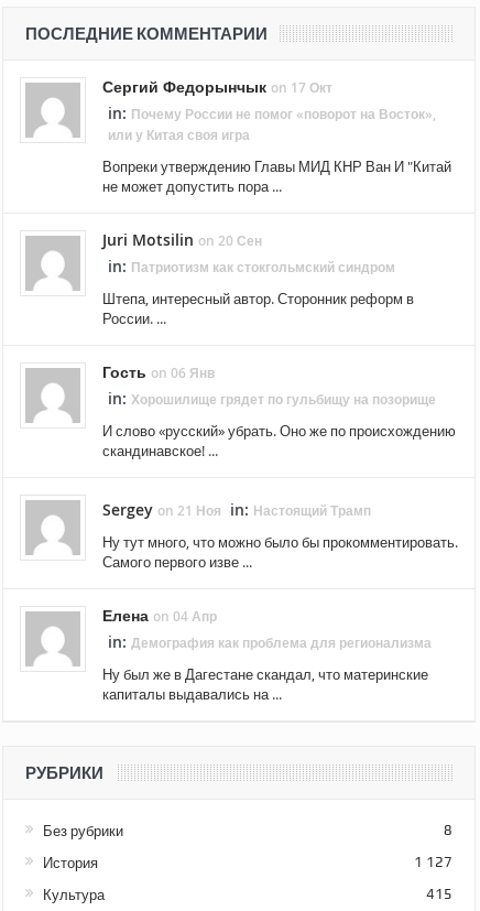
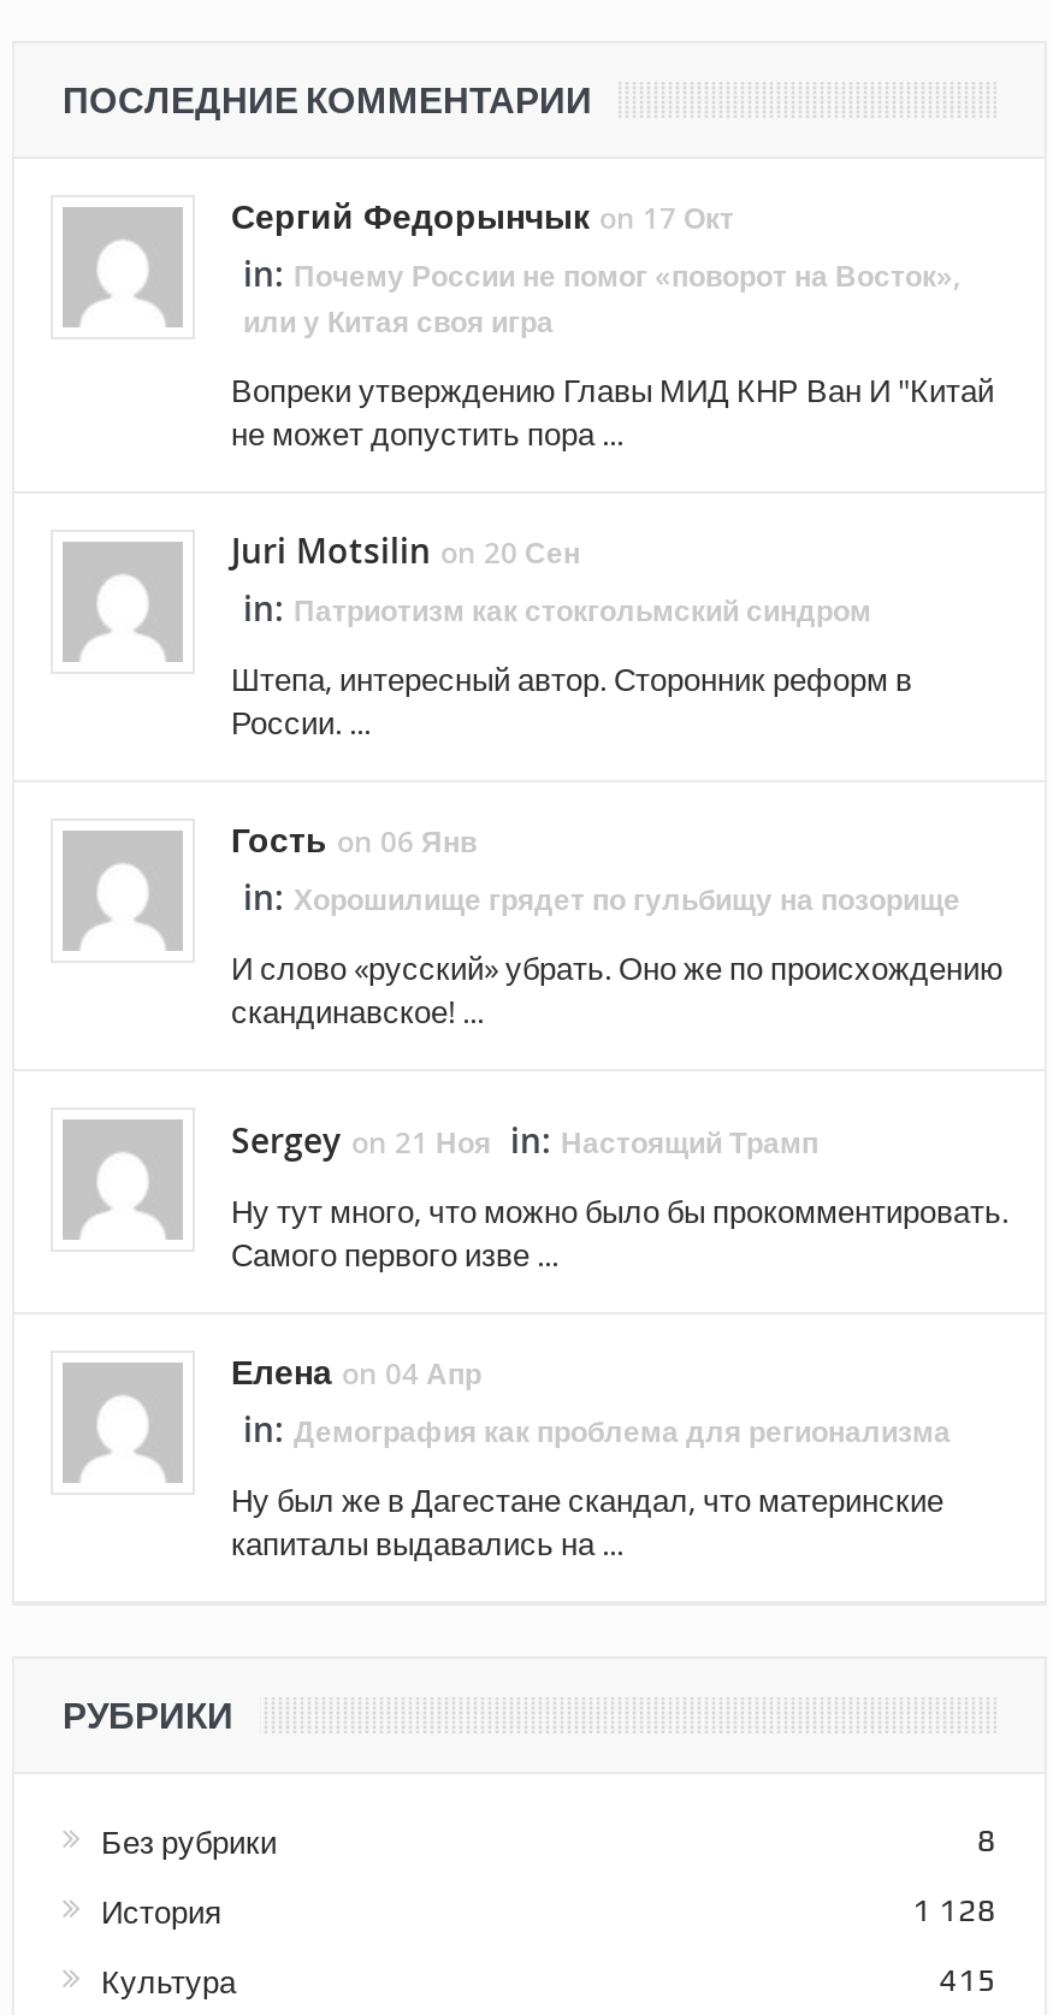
[414,853,452,870] 1 127 -> [912,1892,996,1928] 1 128

